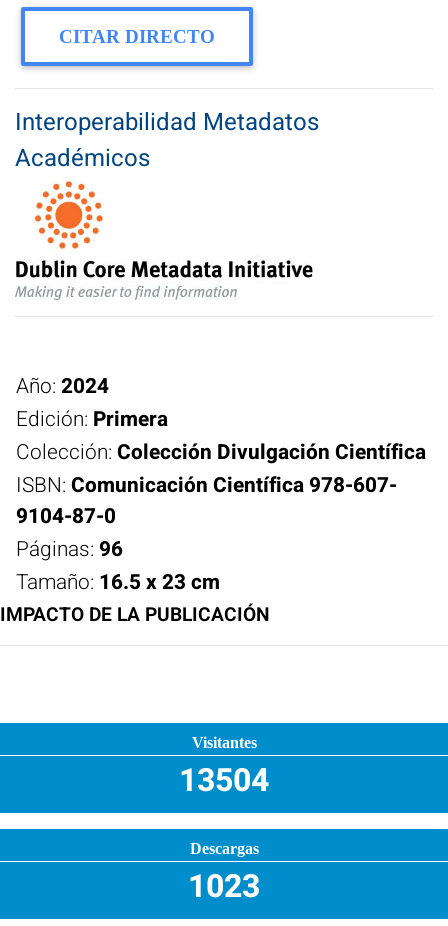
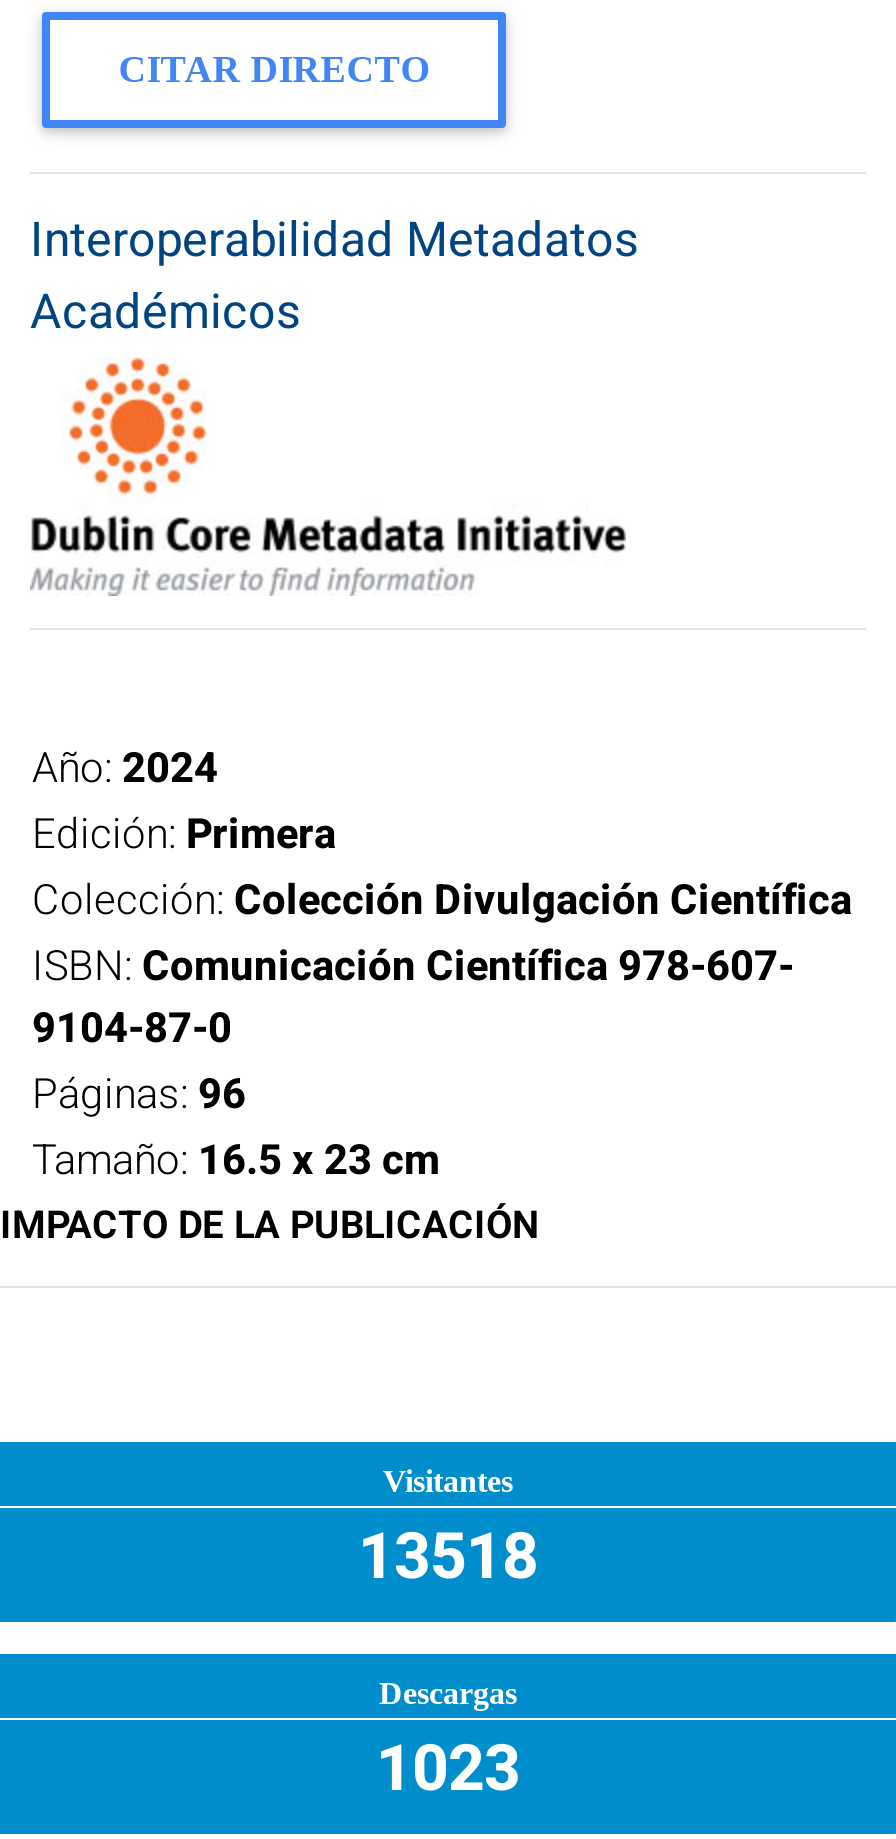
[179,757,269,804] 13504 -> [358,1511,538,1605] 13518

